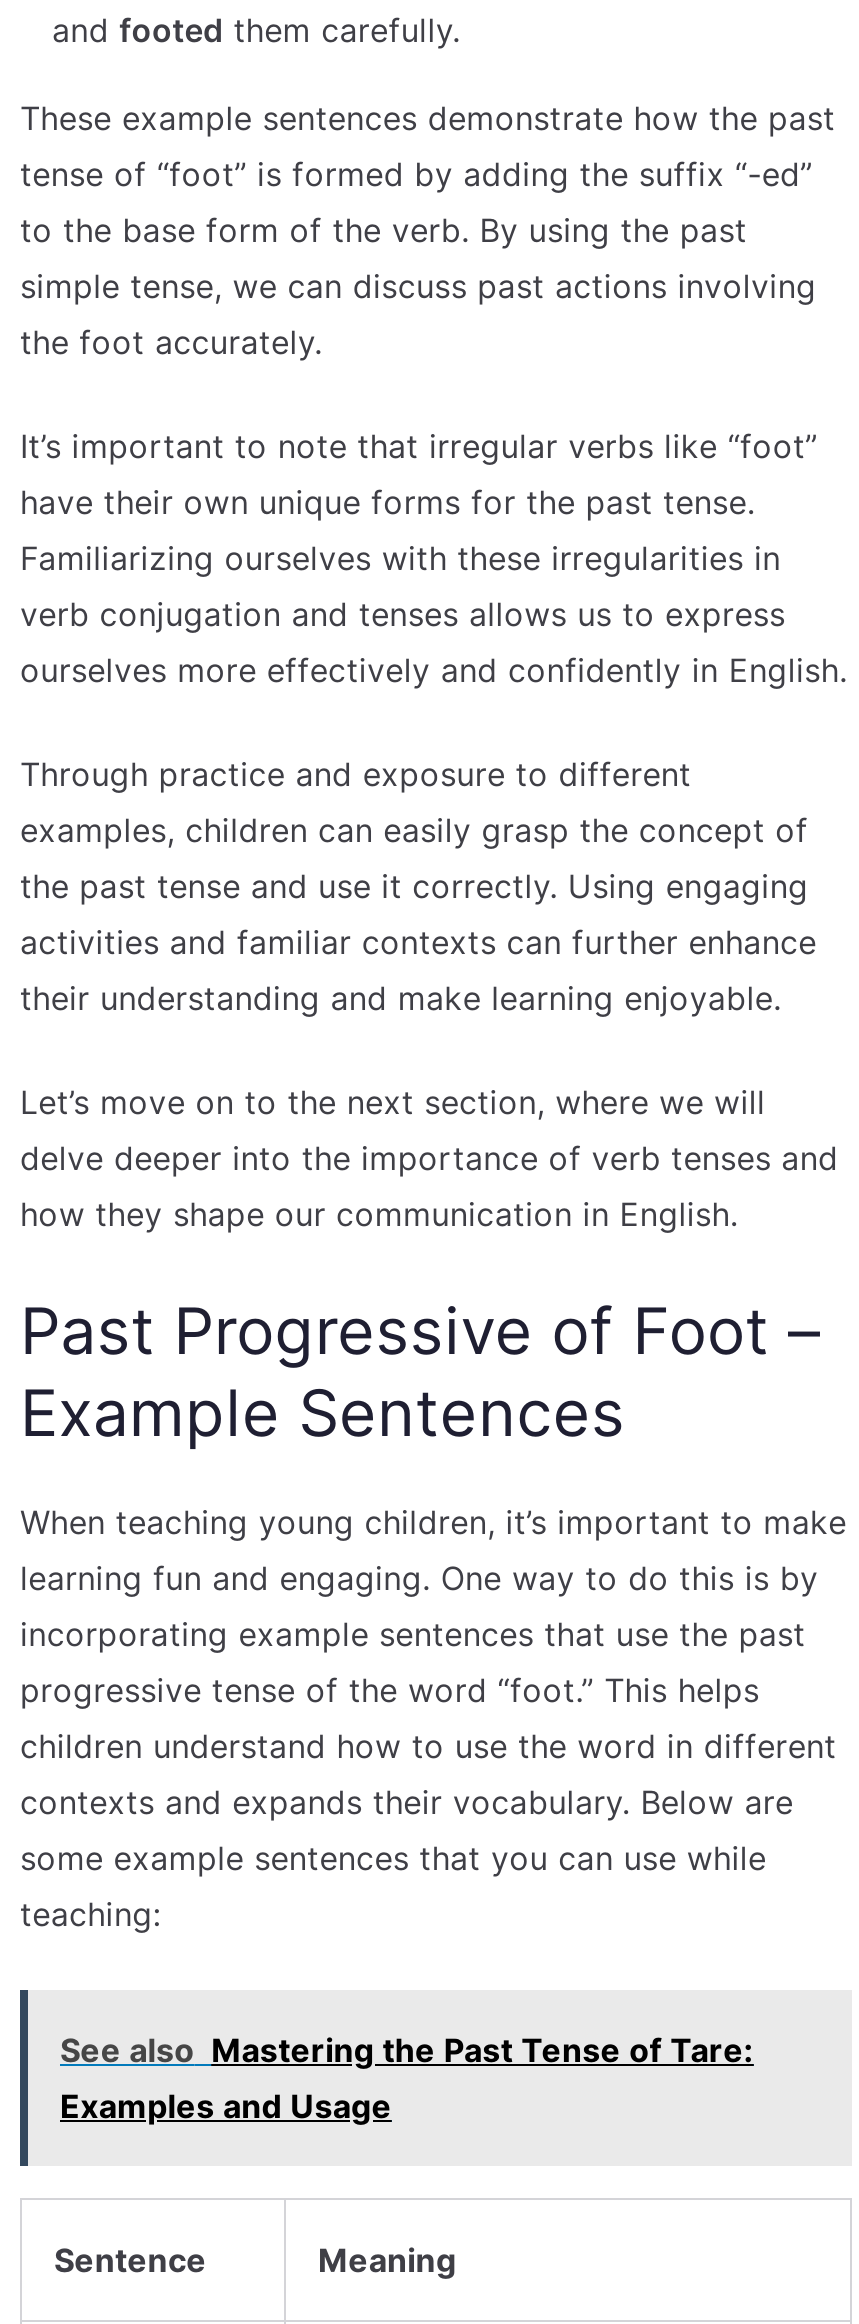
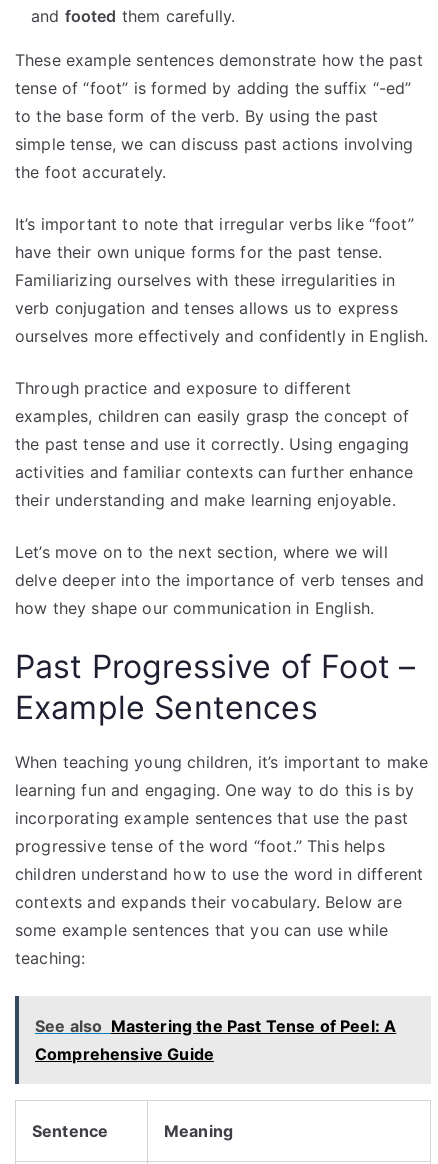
[60,2031,754,2127] See also Mastering the Past Tense of Tare: | Examples and Usage -> [35,1016,396,1064] See also Mastering the Past Tense of Peel: A | Comprehensive Guide

